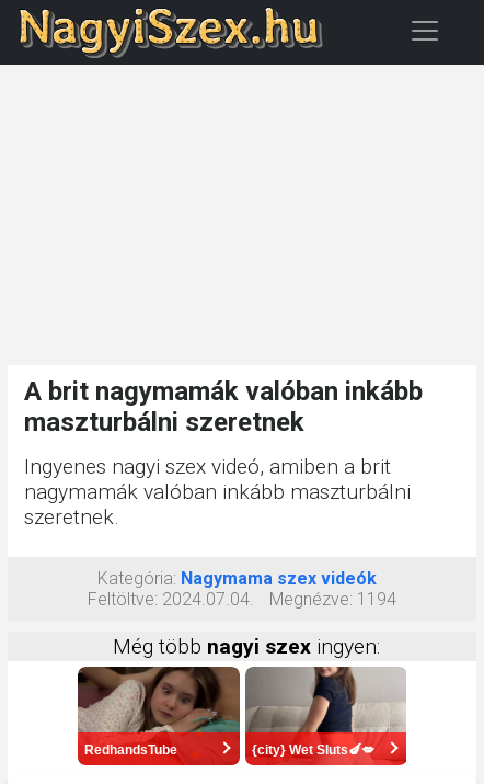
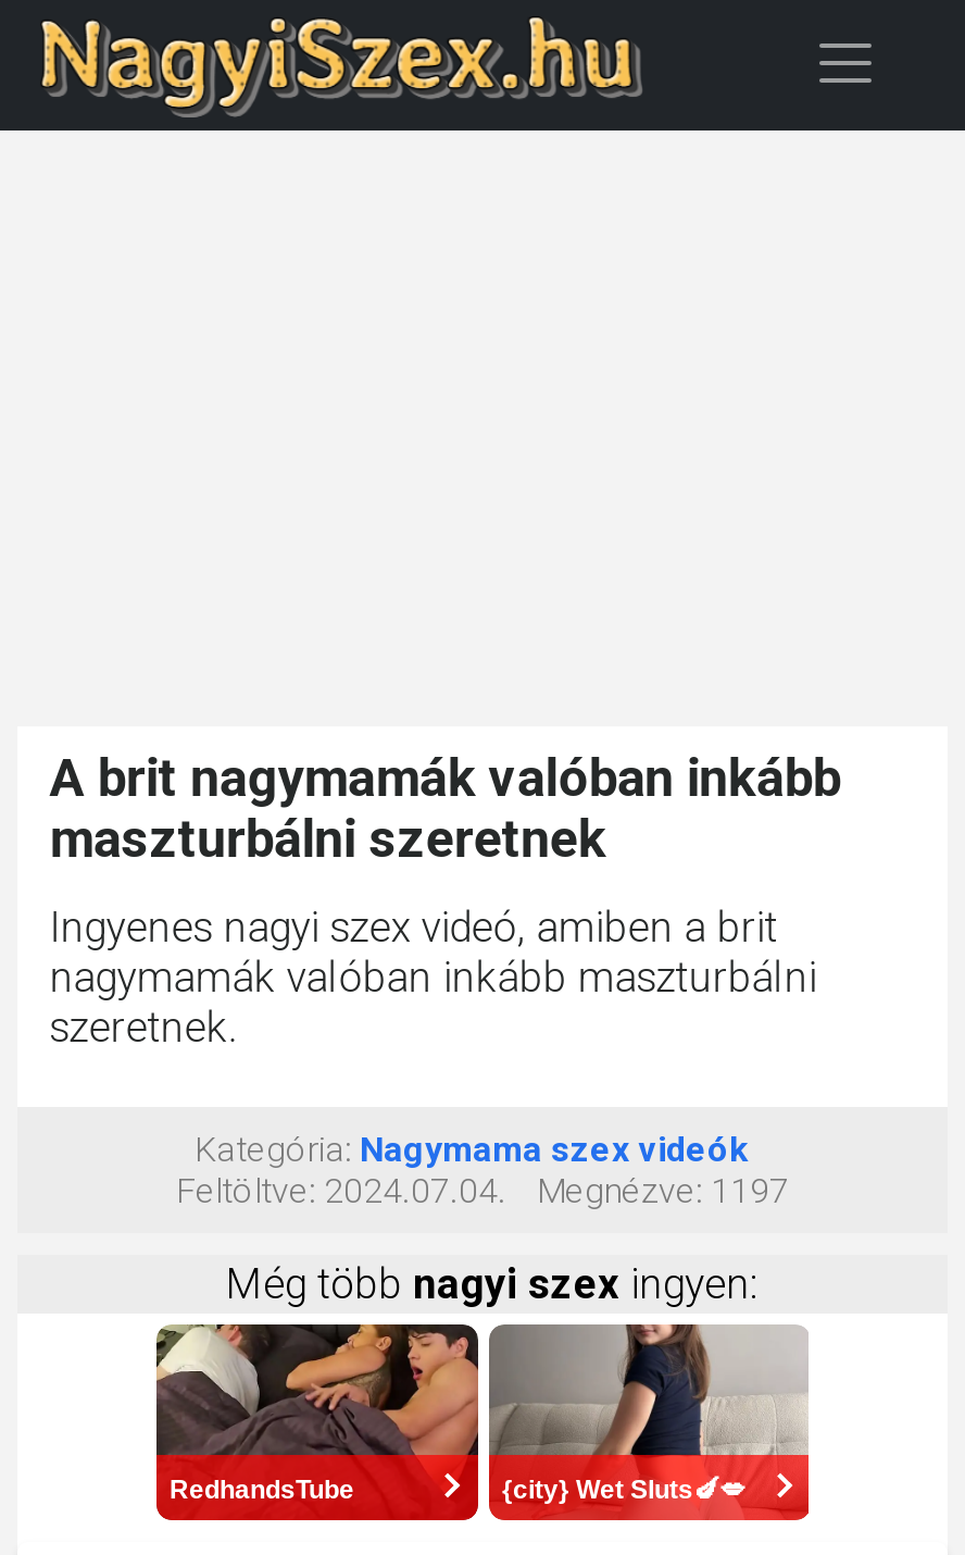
[88,589,396,609] Feltöltve: 2024.07.04. Megnézve: 1194 -> [176,1170,789,1211] Feltöltve: 2024.07.04. Megnézve: 1197
[78,666,241,746] [image] -> [156,1322,480,1479] [image]

